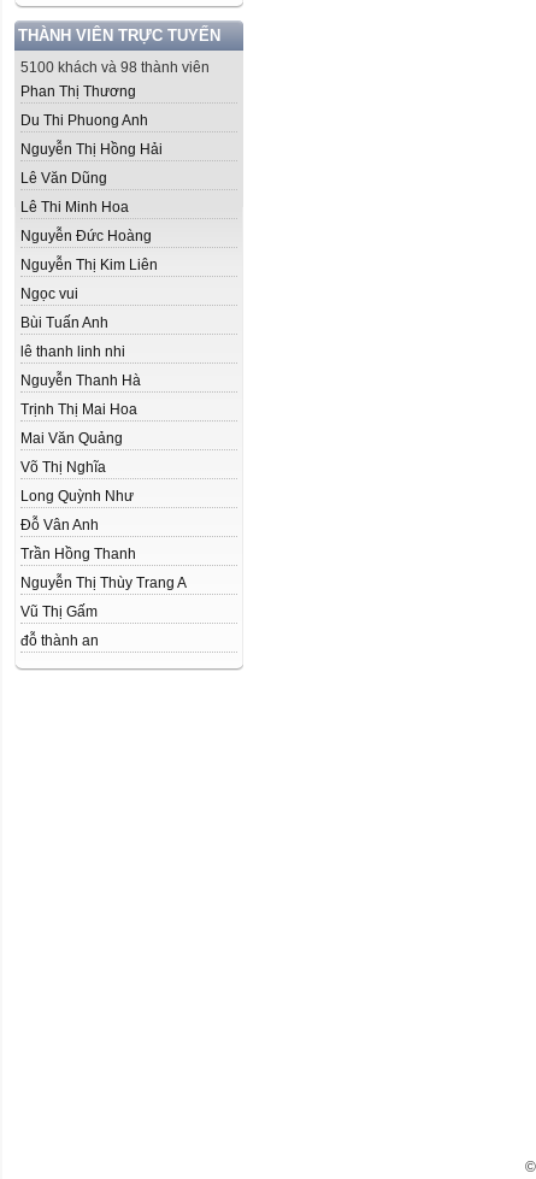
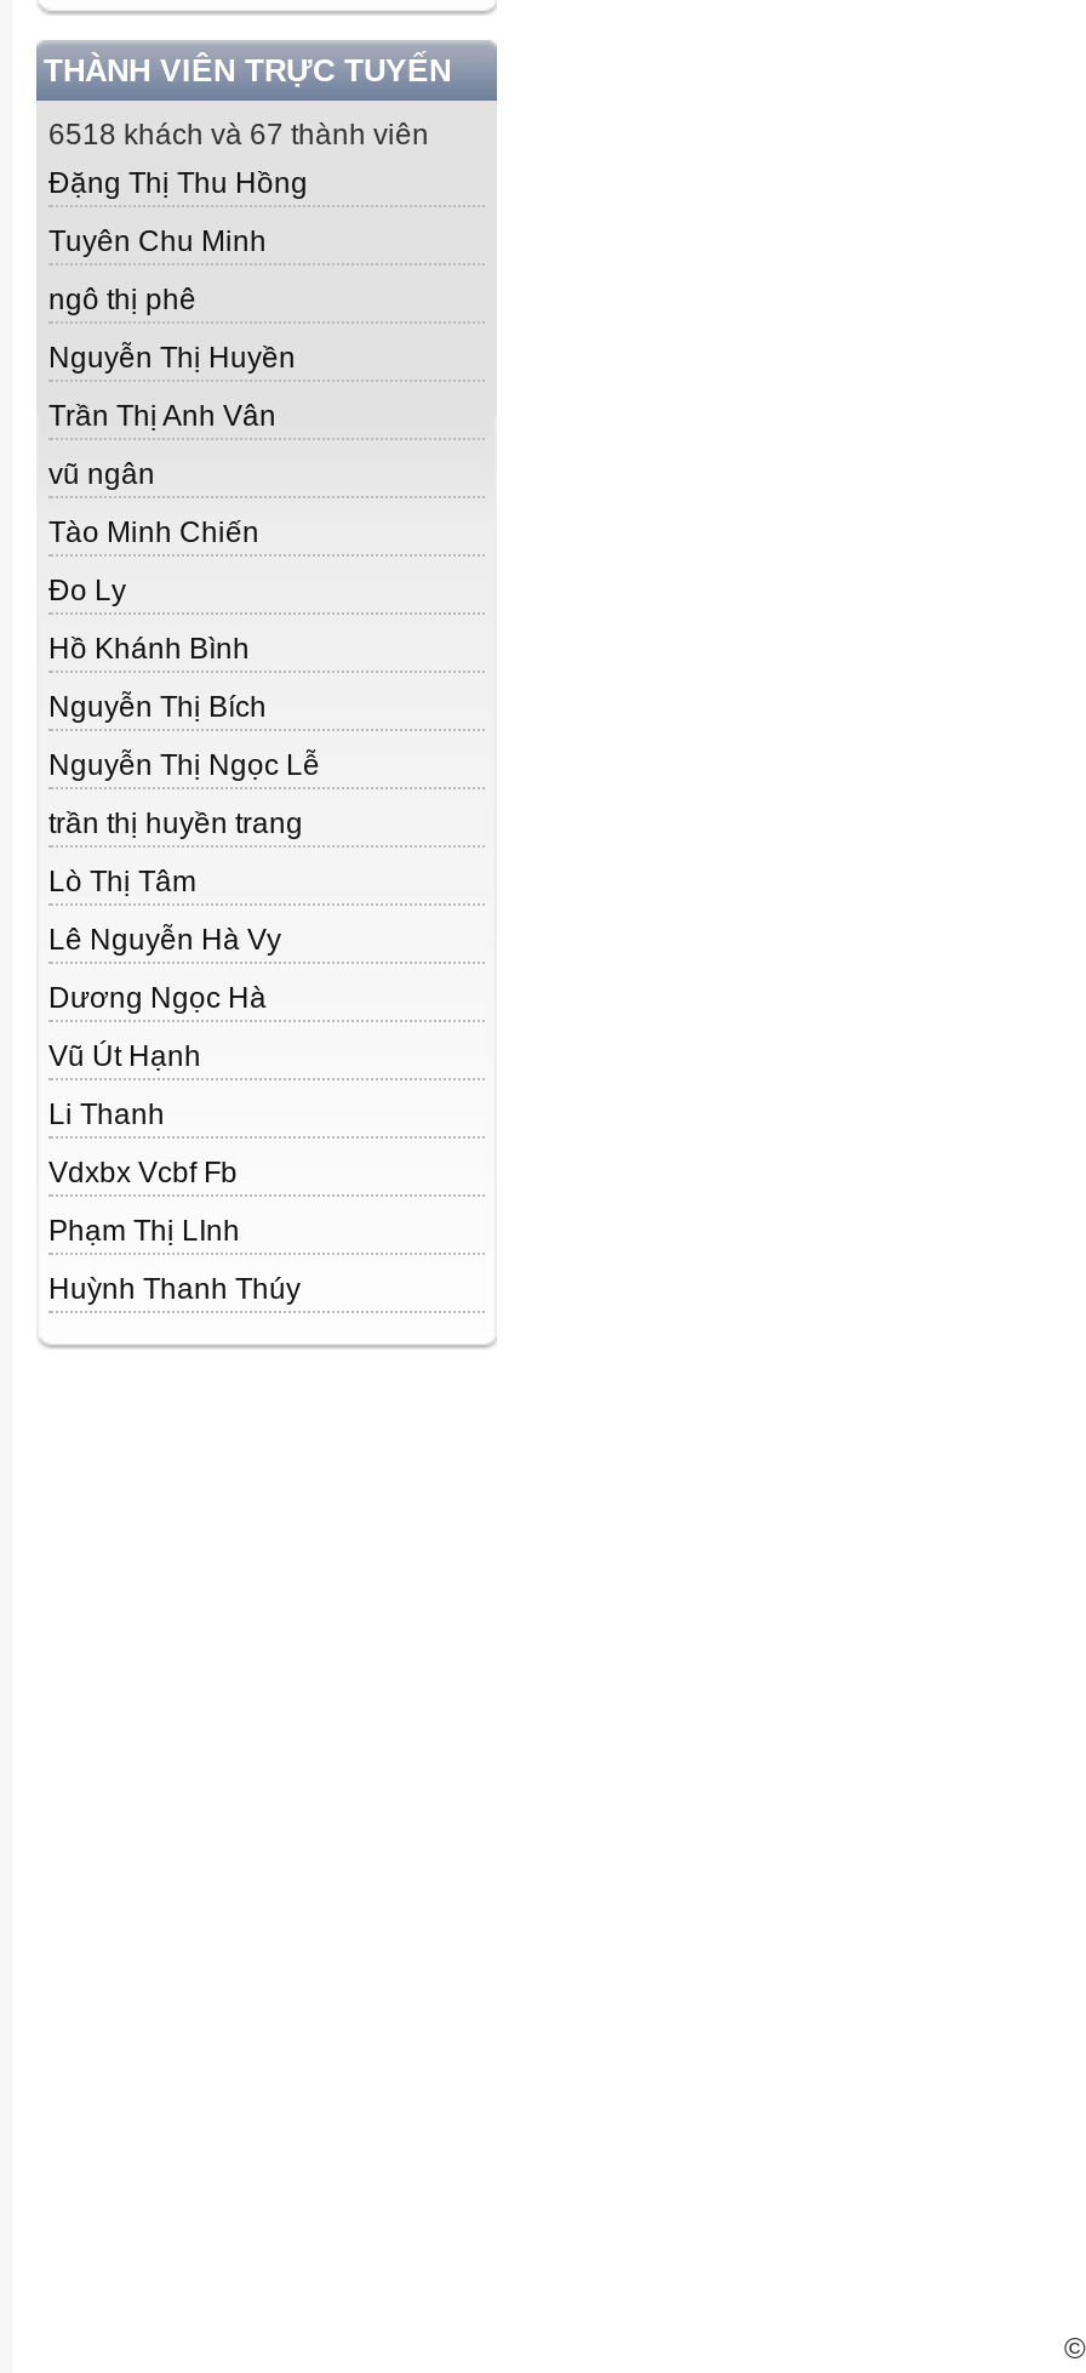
[20,59,210,100] 5100 khách và 98 thành viên | Phan Thị Thương -> [48,118,429,200] 6518 khách và 67 thành viên | Đặng Thị Thu Hồng
[20,112,148,129] Du Thi Phuong Anh -> [48,224,267,258] Tuyên Chu Minh
[20,141,163,158] Nguyễn Thị Hồng Hải -> [48,283,196,316] ngô thị phê
[20,170,107,187] Lê Văn Dũng -> [48,341,296,375] Nguyễn Thị Huyền
[20,199,129,216] Lê Thi Minh Hoa -> [48,399,276,433] Trần Thị Anh Vân
[20,228,152,244] Nguyễn Đức Hoàng -> [48,457,155,491] vũ ngân
[20,257,158,273] Nguyễn Thị Kim Liên -> [48,515,259,549] Tào Minh Chiến
[20,285,78,302] Ngọc vui -> [48,574,126,607] Đo Ly
[20,314,108,331] Bùi Tuấn Anh -> [48,632,250,666] Hồ Khánh Bình
[20,343,125,360] lê thanh linh nhi -> [48,690,267,724] Nguyễn Thị Bích
[20,372,141,389] Nguyễn Thanh Hà -> [48,748,320,782] Nguyễn Thị Ngọc Lễ
[20,401,137,418] Trịnh Thị Mai Hoa -> [48,806,303,840] trần thị huyền trang
[20,430,123,447] Mai Văn Quảng -> [48,865,196,899] Lò Thị Tâm
[20,459,106,476] Võ Thị Nghĩa -> [48,923,281,957] Lê Nguyễn Hà Vy
[20,488,134,505] Long Quỳnh Như -> [48,981,267,1015] Dương Ngọc Hà
[20,517,99,534] Đỗ Vân Anh -> [48,1039,201,1073] Vũ Út Hạnh
[20,546,136,562] Trần Hồng Thanh -> [48,1097,165,1131] Li Thanh
[20,574,187,591] Nguyễn Thị Thùy Trang A -> [48,1156,238,1190] Vdxbx Vcbf Fb
[20,603,98,620] Vũ Thị Gấm -> [48,1214,240,1248] Phạm Thị LInh
[20,632,99,649] đỗ thành an -> [48,1272,301,1306] Huỳnh Thanh Thúy

